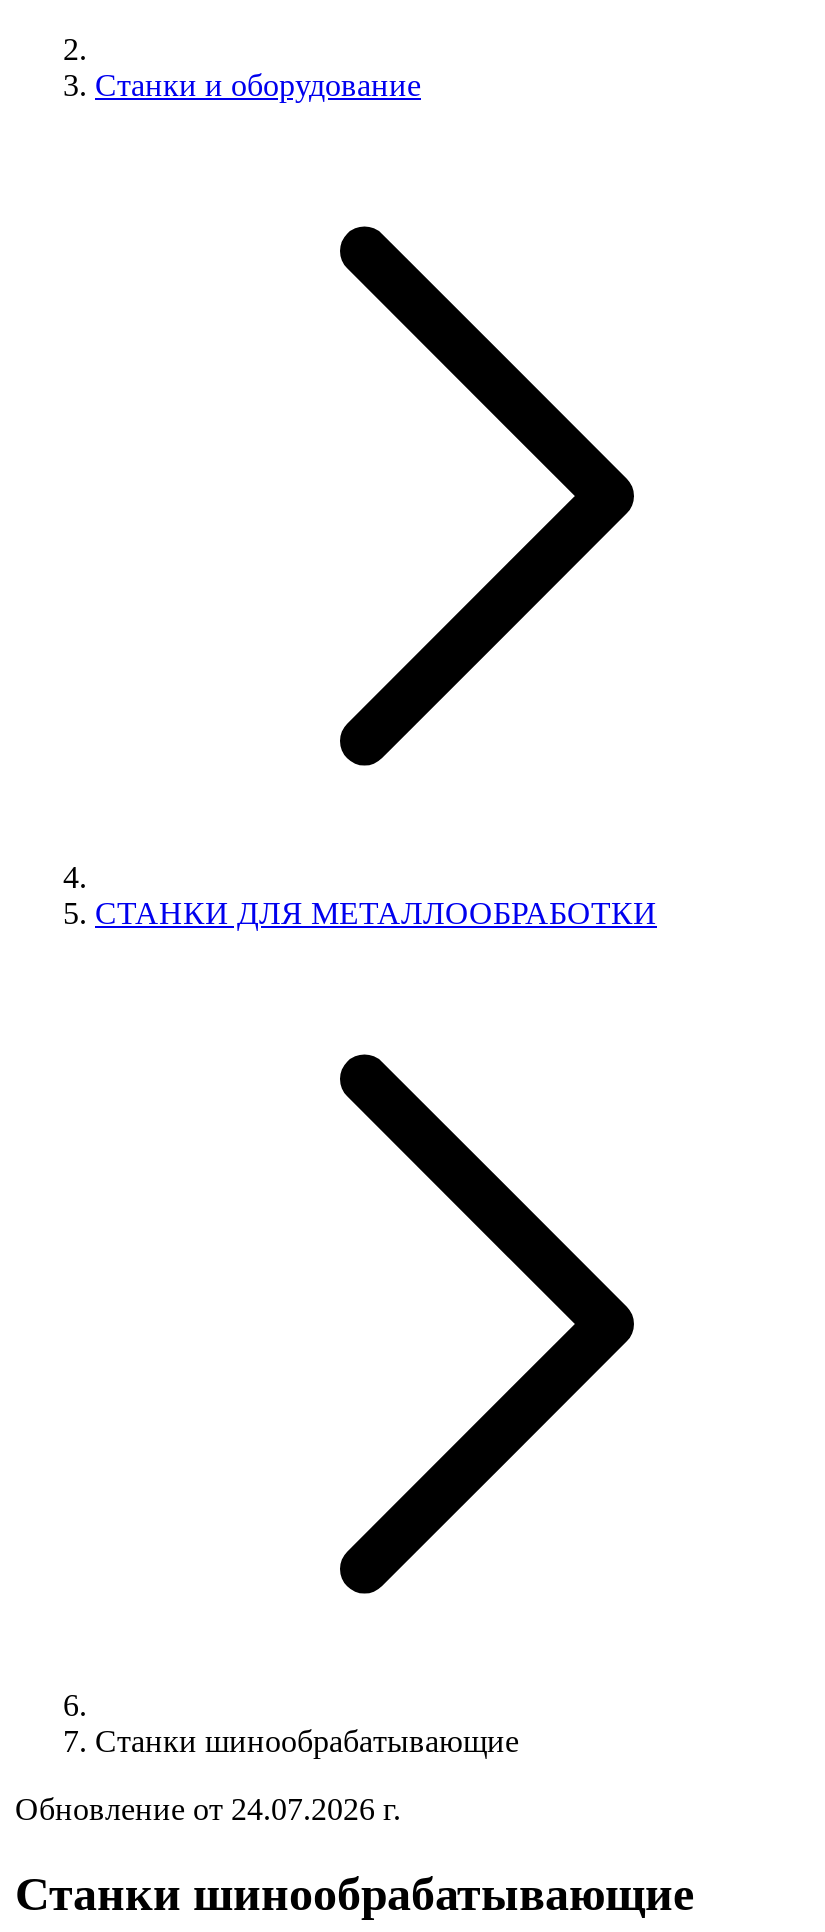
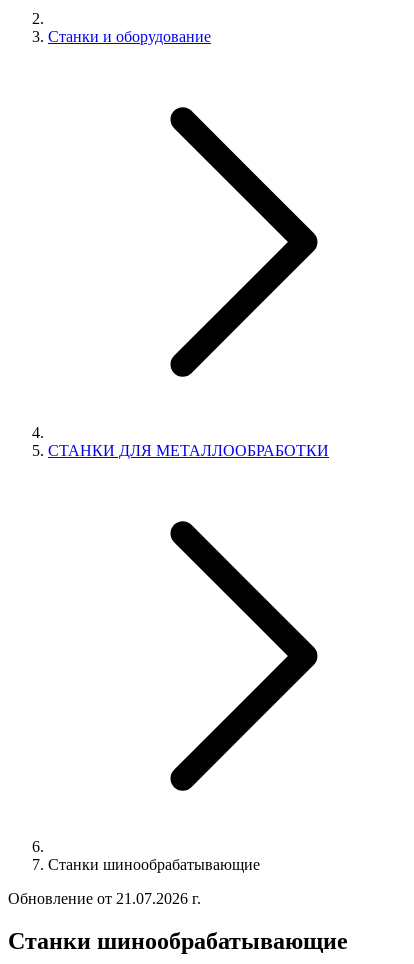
[15,1792,401,1826] Обновление от 24.07.2026 г. -> [8,890,201,907] Обновление от 21.07.2026 г.

